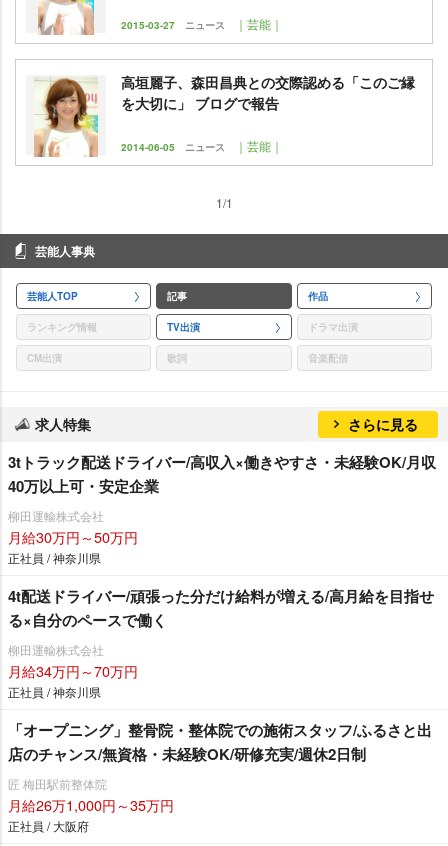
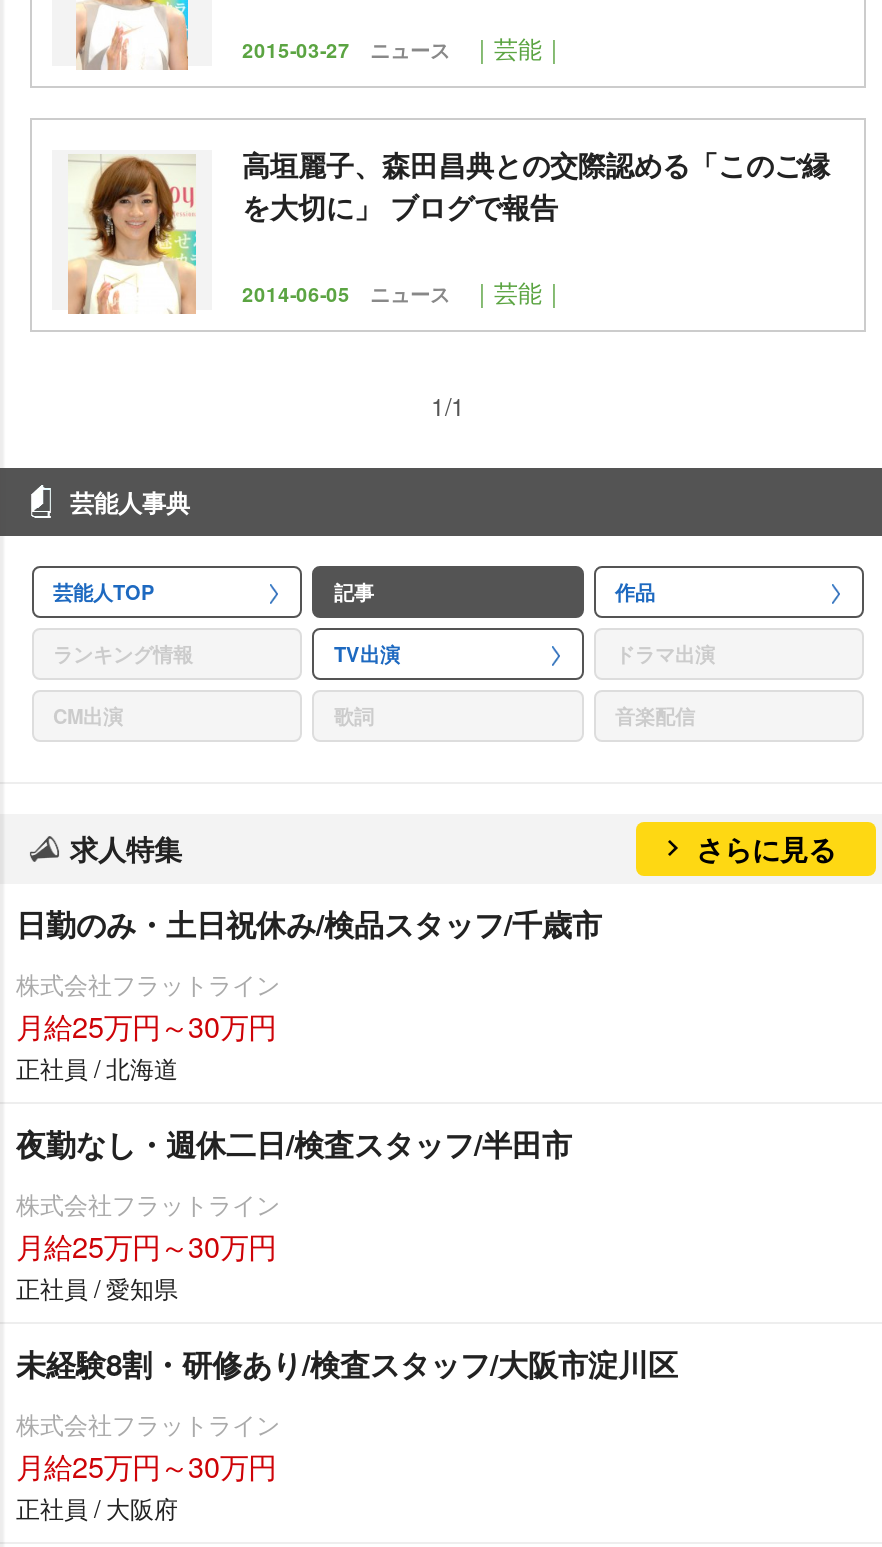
[8,451,436,497] 3tトラック配送ドライバー/高収入×働きやすさ・未経験OK/月収 | 40万以上可・安定企業 -> [16,902,602,946] 日勤のみ・土日祝休み/検品スタッフ/千歳市
[8,507,138,566] 柳田運輸株式会社 | 月給30万円～50万円 | 正社員 / 神奈川県 -> [16,966,280,1084] 株式会社フラットライン | 月給25万円～30万円 | 正社員 / 北海道
[8,585,434,631] 4t配送ドライバー/頑張った分だけ給料が増える/高月給を目指せ | る×自分のペースで働く -> [16,1122,572,1166] 夜勤なし・週休二日/検査スタッフ/半田市
[8,641,138,700] 柳田運輸株式会社 | 月給34万円～70万円 | 正社員 / 神奈川県 -> [16,1186,280,1304] 株式会社フラットライン | 月給25万円～30万円 | 正社員 / 愛知県
[8,719,432,765] 「オープニング」整骨院・整体院での施術スタッフ/ふるさと出 | 店のチャンス/無資格・未経験OK/研修充実/週休2日制 -> [16,1342,678,1386] 未経験8割・研修あり/検査スタッフ/大阪市淀川区
[8,775,174,815] 匠 梅田駅前整体院 | 月給26万1,000円～35万円 -> [16,1406,280,1486] 株式会社フラットライン | 月給25万円～30万円

